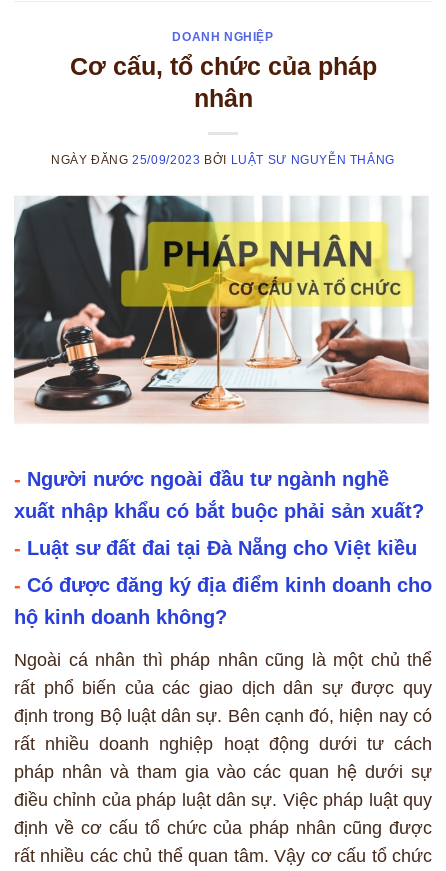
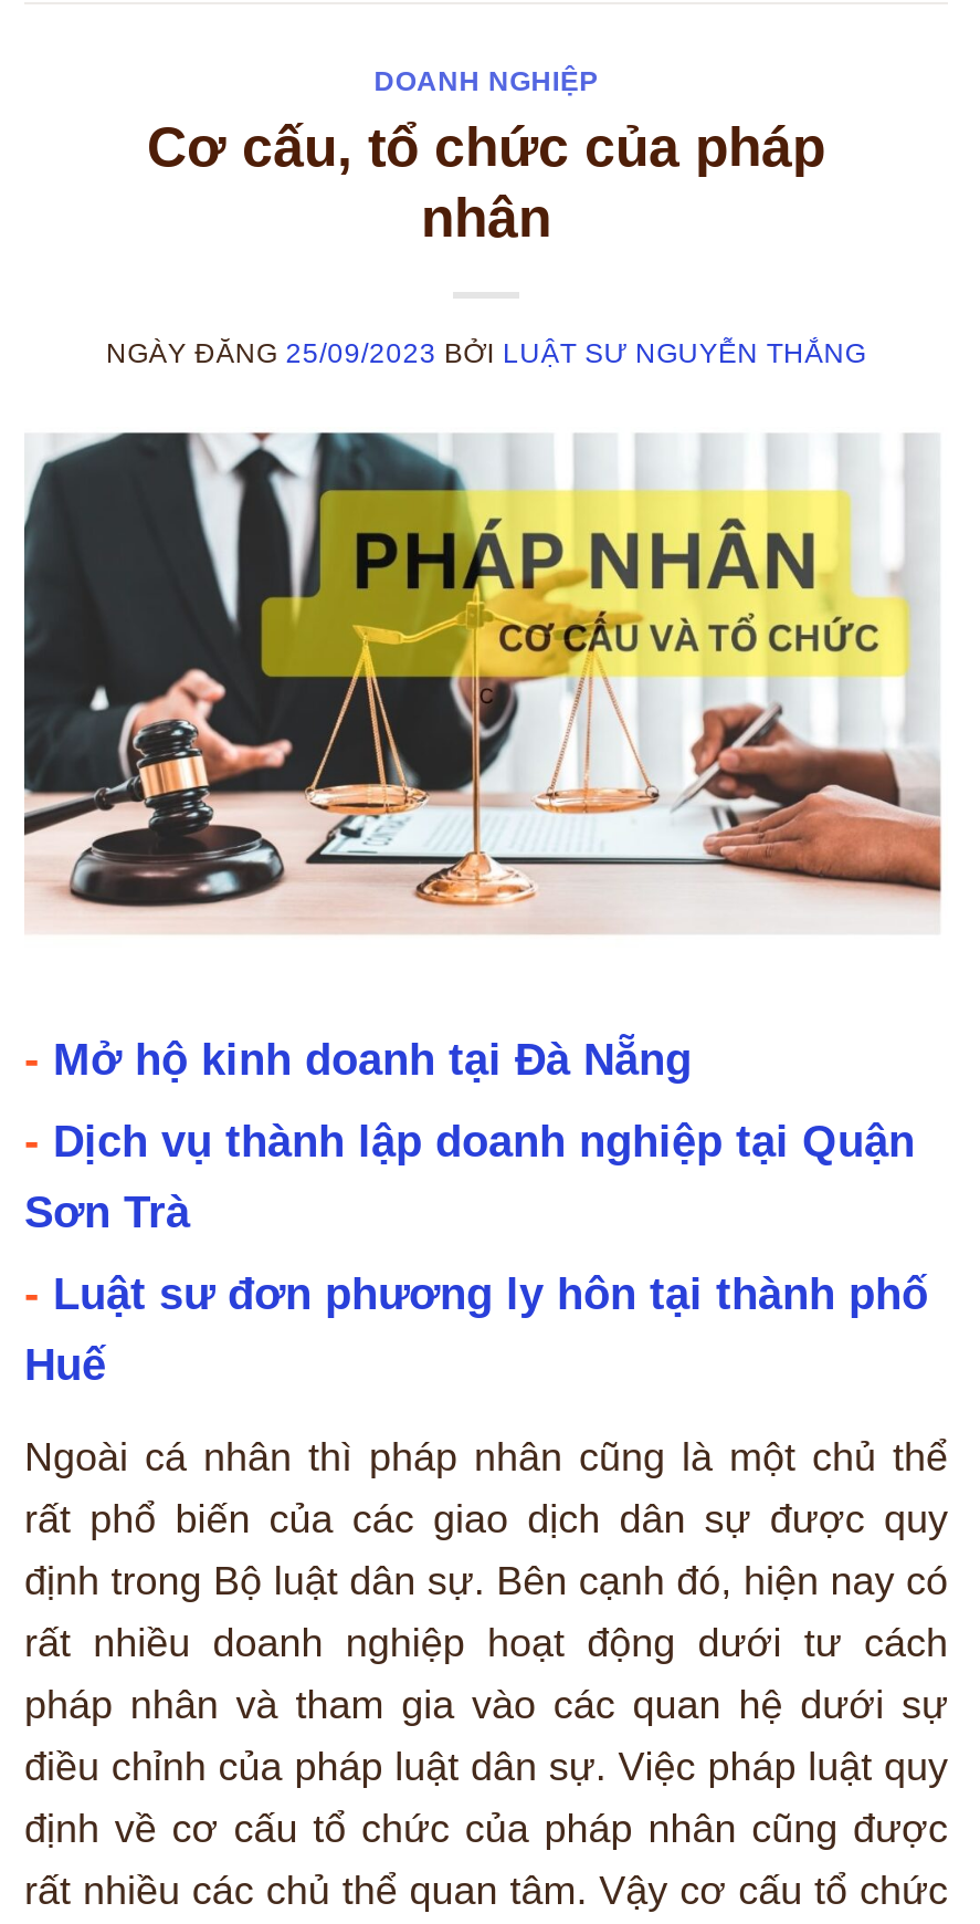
[14,468,389,490] - Người nước ngoài đầu tư ngành nghề -> [24,1035,692,1083] - Mở hộ kinh doanh tại Đà Nẵng
[14,500,424,522] xuất nhập khẩu có bắt buộc phải sản xuất? -> [24,1116,915,1165] - Dịch vụ thành lập doanh nghiệp tại Quận
[14,537,417,559] - Luật sư đất đai tại Đà Nẵng cho Việt kiều -> [24,1187,190,1236] Sơn Trà
[14,574,432,596] - Có được đăng ký địa điểm kinh doanh cho -> [24,1269,928,1318] - Luật sư đơn phương ly hôn tại thành phố
[14,606,227,628] hộ kinh doanh không? -> [24,1340,106,1388] Huế

